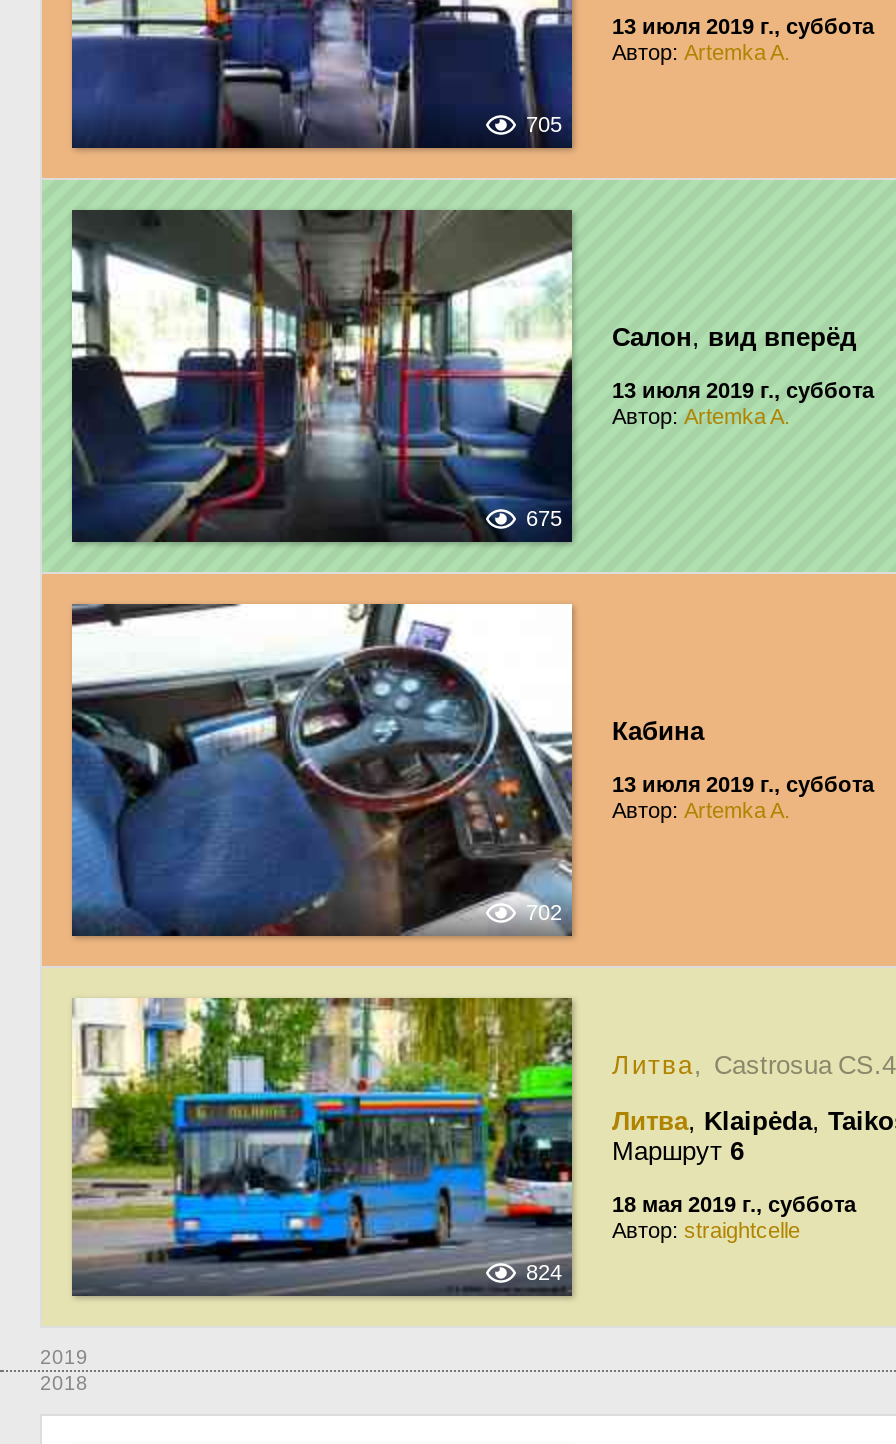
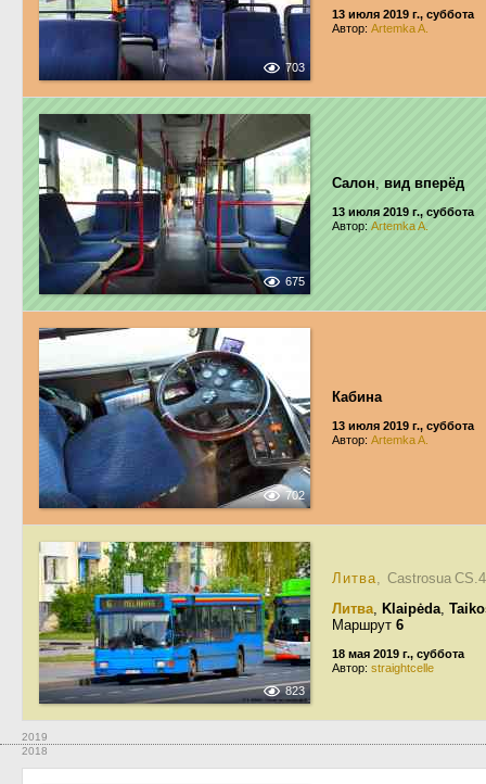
[526,112,562,136] 705 -> [285,61,305,74] 703
[526,1260,562,1284] 824 -> [285,684,305,697] 823

